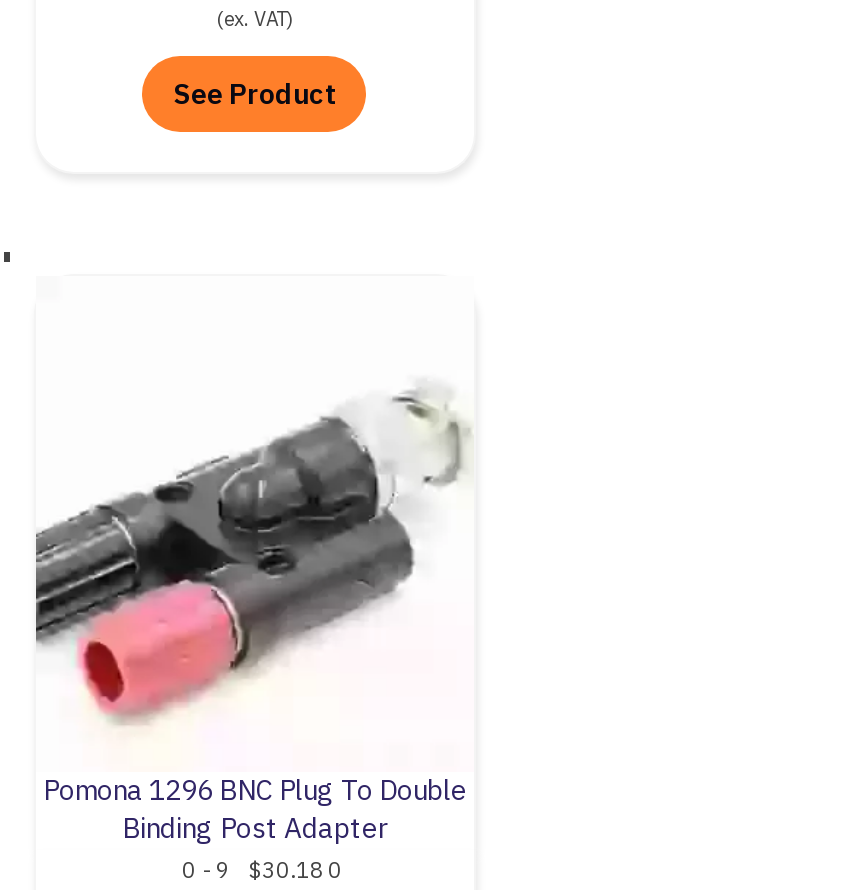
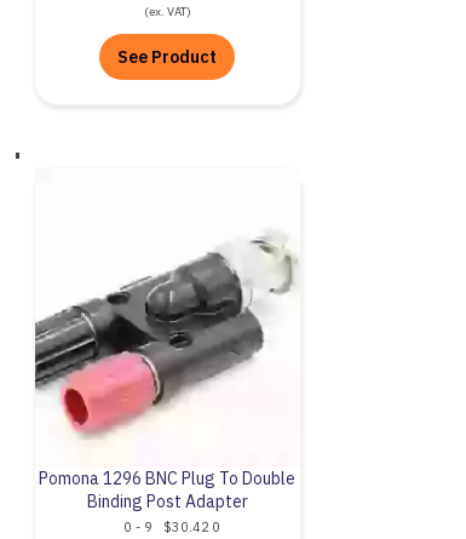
[182,856,342,884] 0 - 9 $30.18 0 -> [123,518,220,535] 0 - 9 $30.42 0

